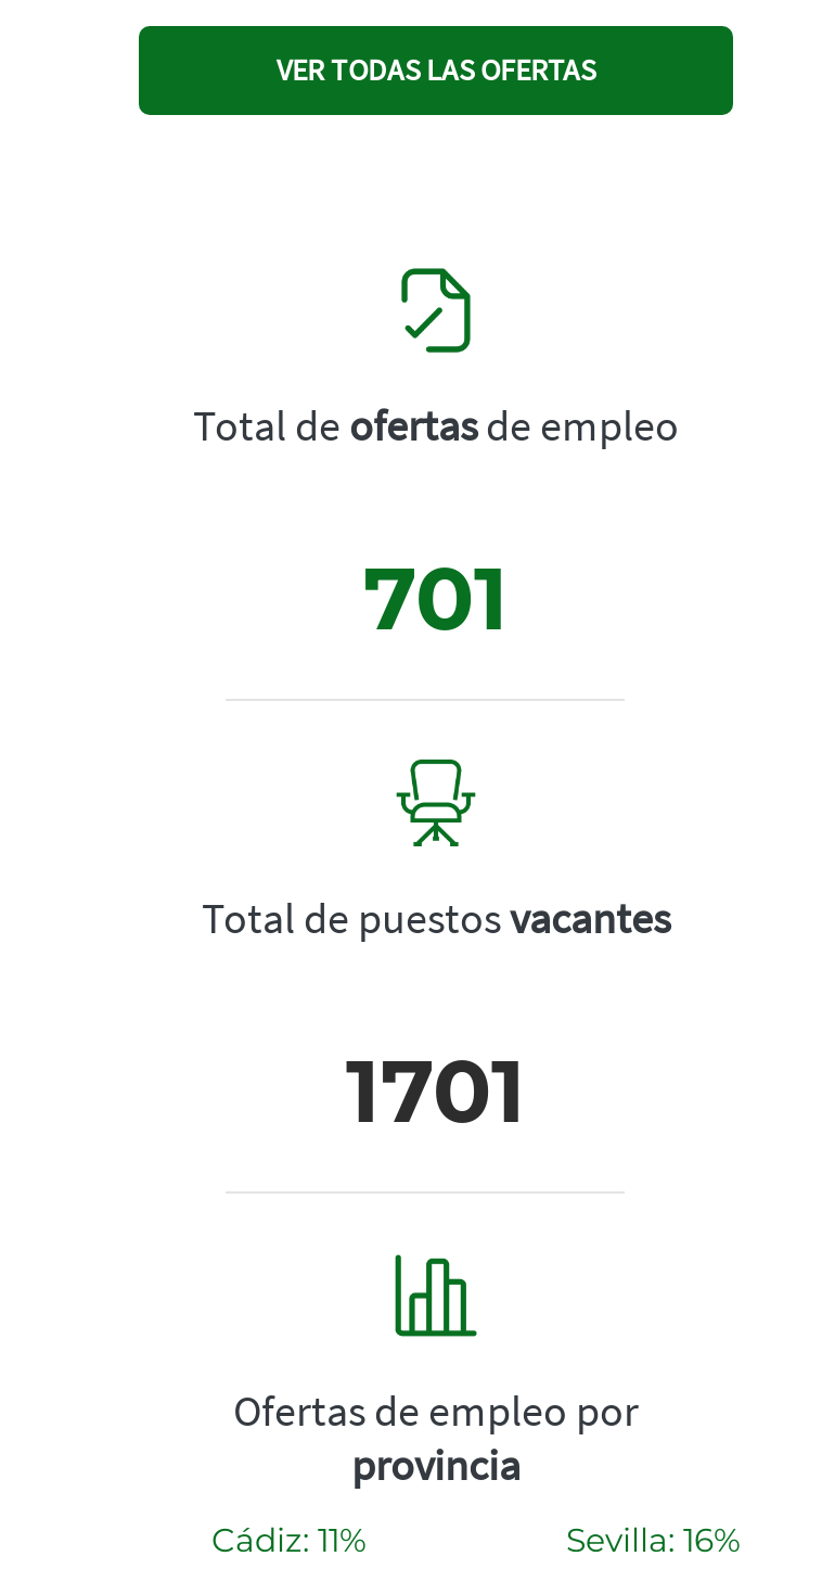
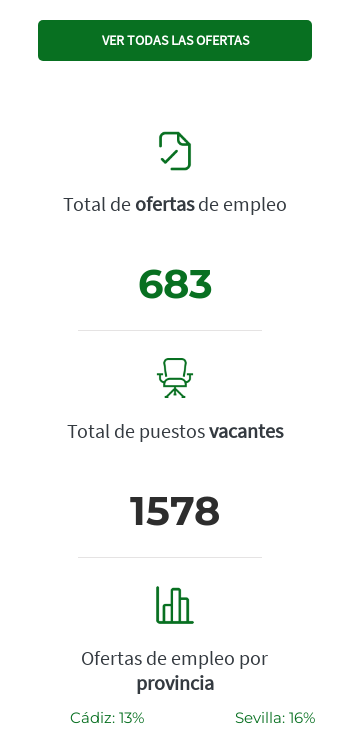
[363,544,509,650] 701 -> [137,259,212,308] 683
[346,1037,526,1143] 1701 -> [130,486,220,535] 1578
[211,1518,365,1560] Cádiz: 11% -> [70,708,144,727] Cádiz: 13%

